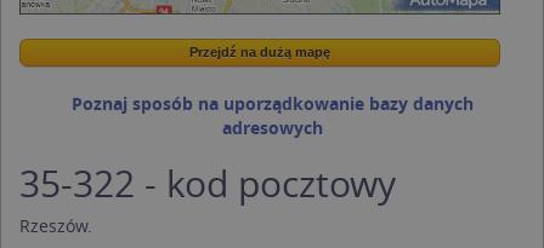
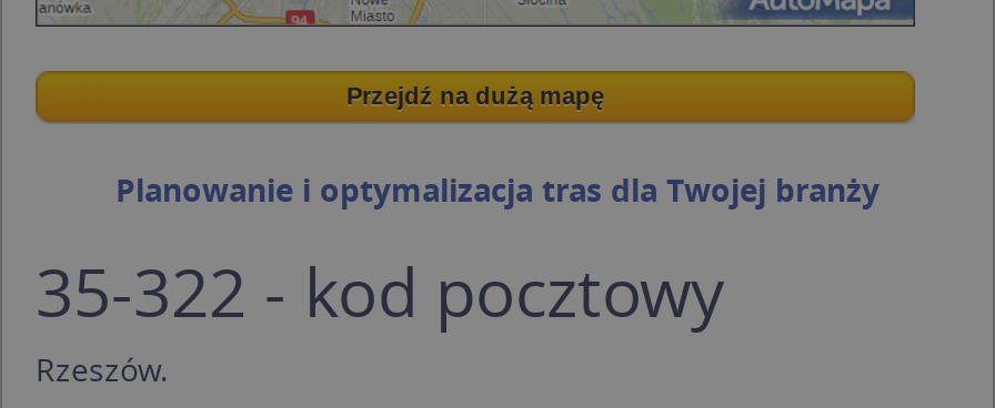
[71,92,473,139] Poznaj sposób na uporządkowanie bazy danych | adresowych -> [115,168,880,210] Planowanie i optymalizacja tras dla Twojej branży

